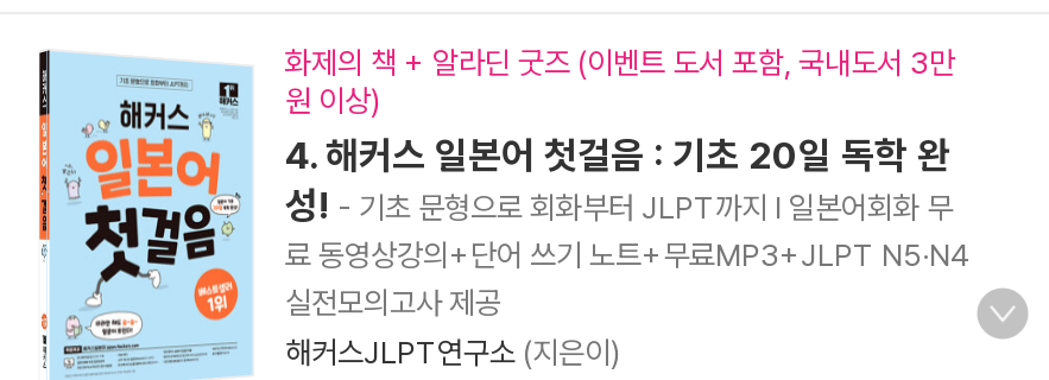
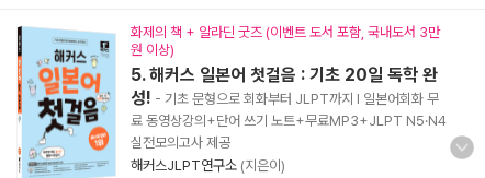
[285,133,950,178] 4. 해커스 일본어 첫걸음 : 기초 20일 독학 완 -> [131,64,438,85] 5. 해커스 일본어 첫걸음 : 기초 20일 독학 완

